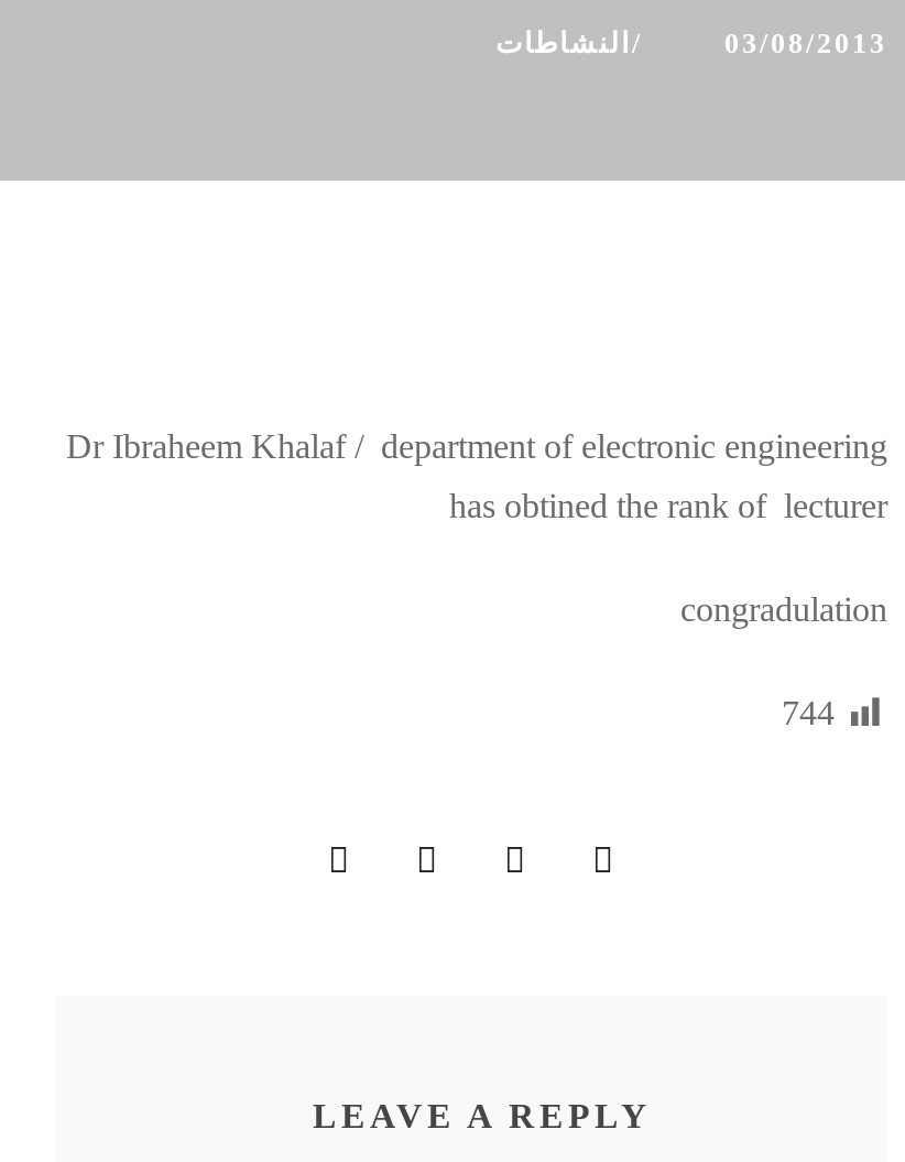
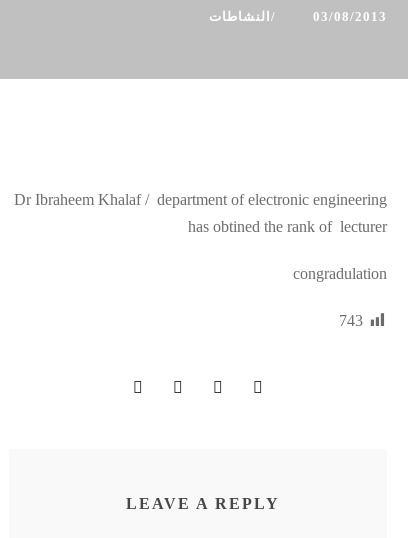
[782,694,835,731] 744 -> [339,312,363,329] 743

